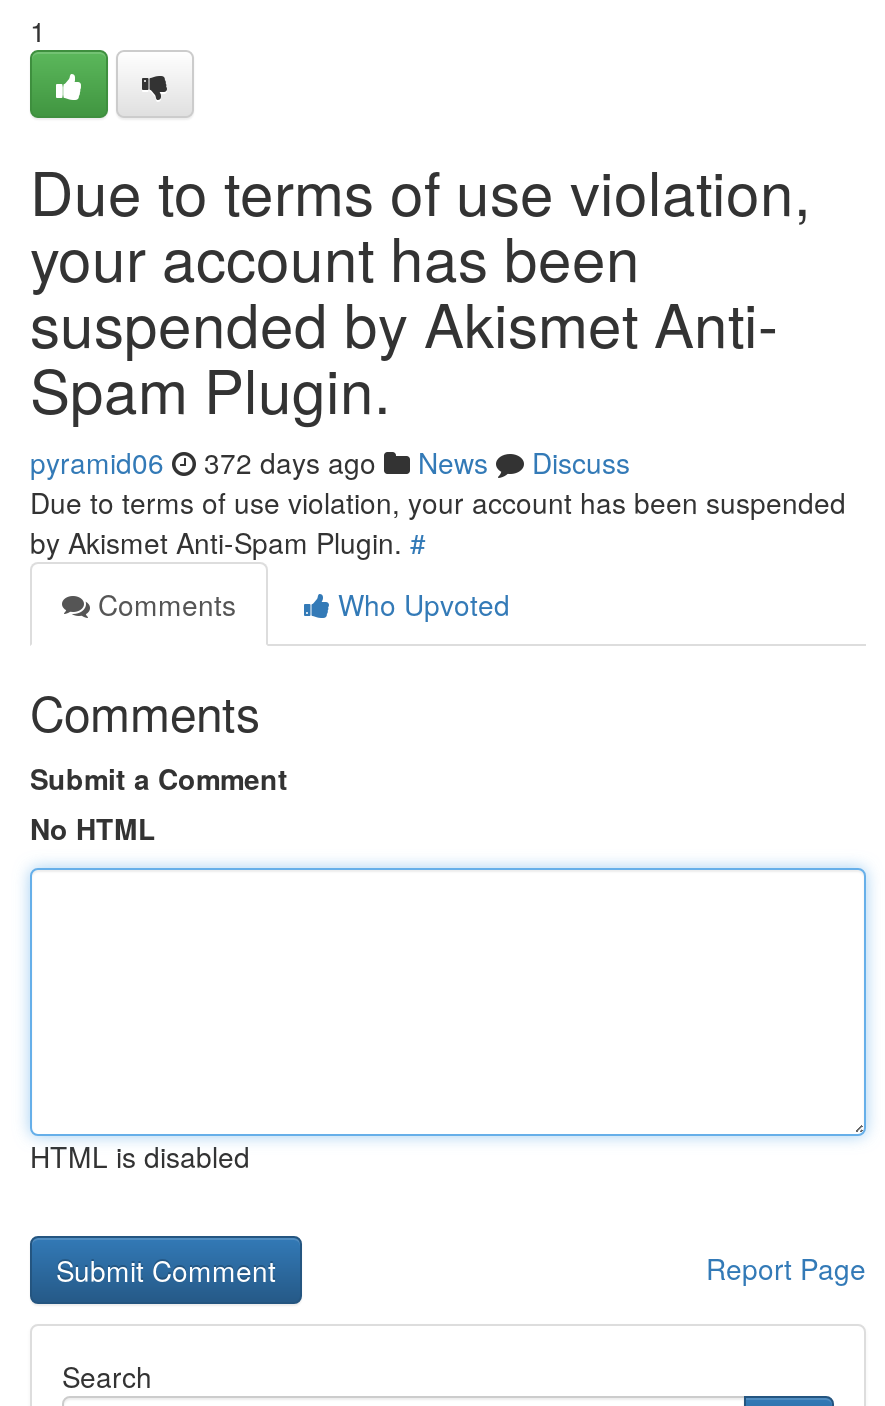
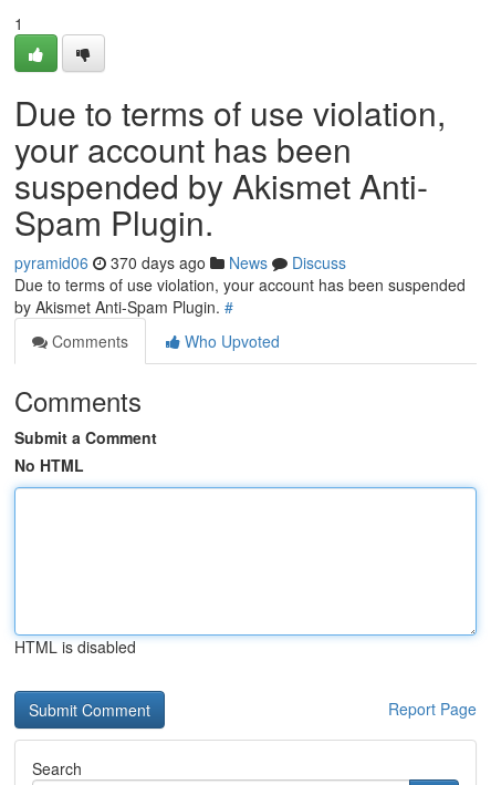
[30,442,630,482] pyramid06 372 days ago News Discuss -> [14,251,346,273] pyramid06 370 days ago News Discuss

